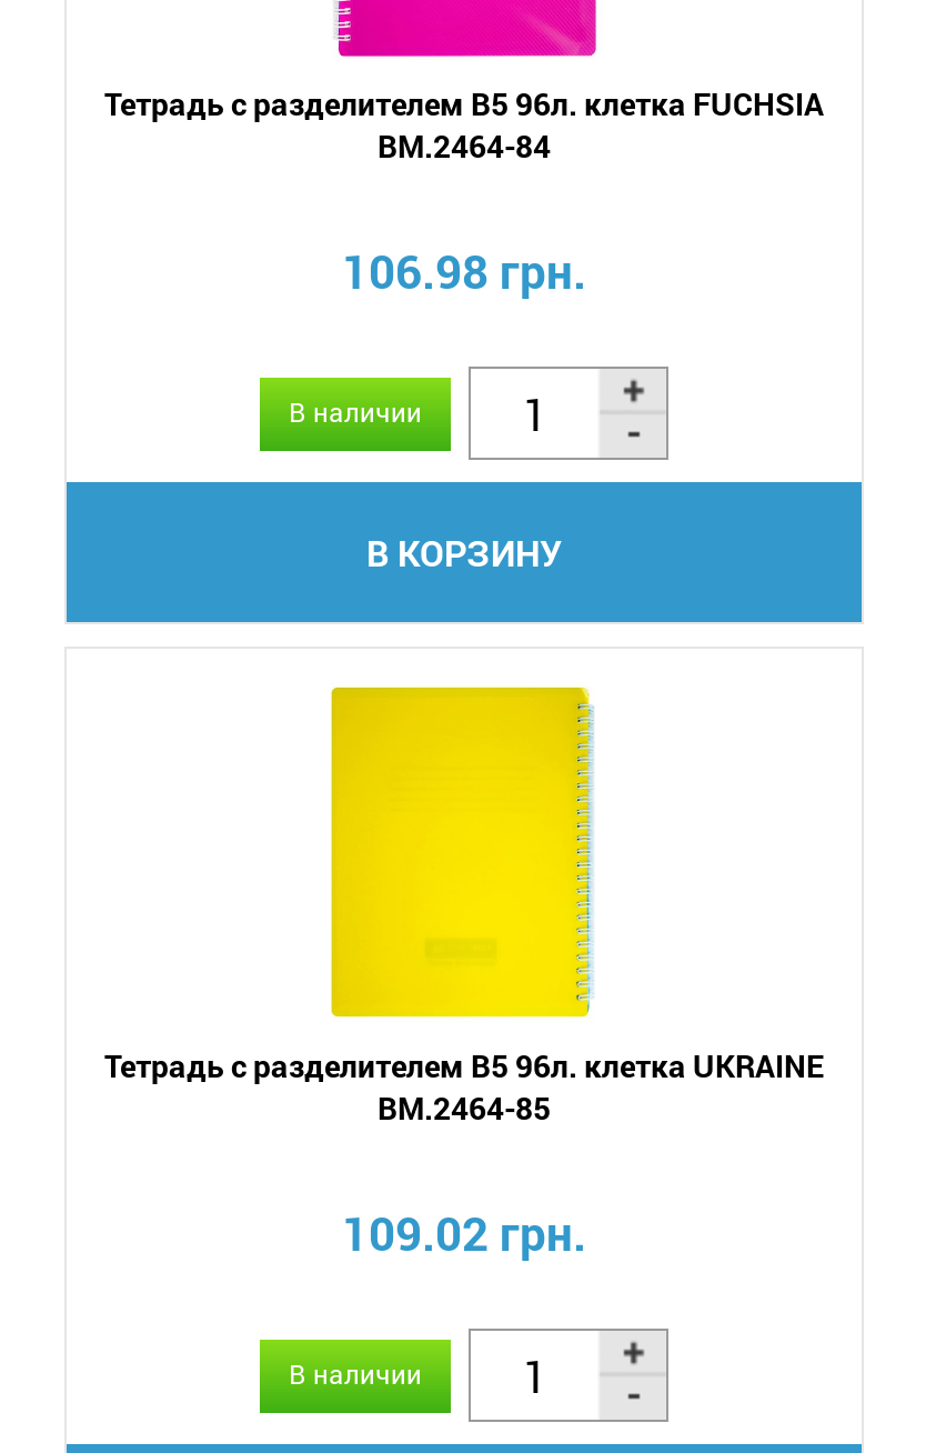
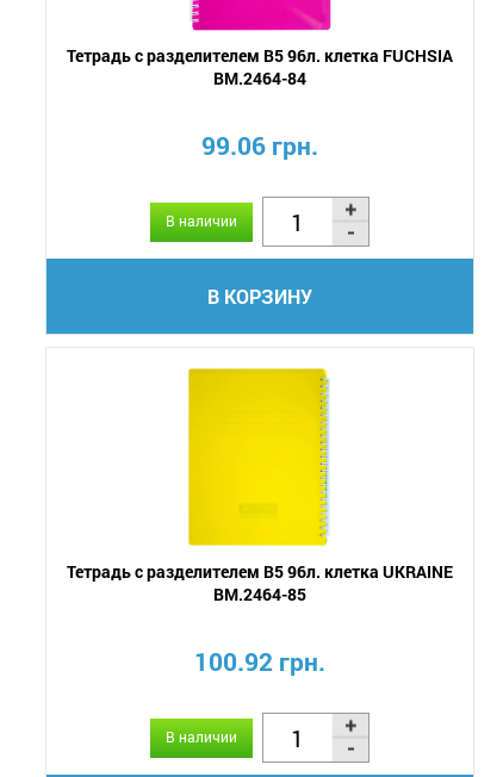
[342,240,586,302] 106.98 грн. -> [201,129,318,162] 99.06 грн.
[342,1202,586,1264] 109.02 грн. -> [194,645,325,678] 100.92 грн.

